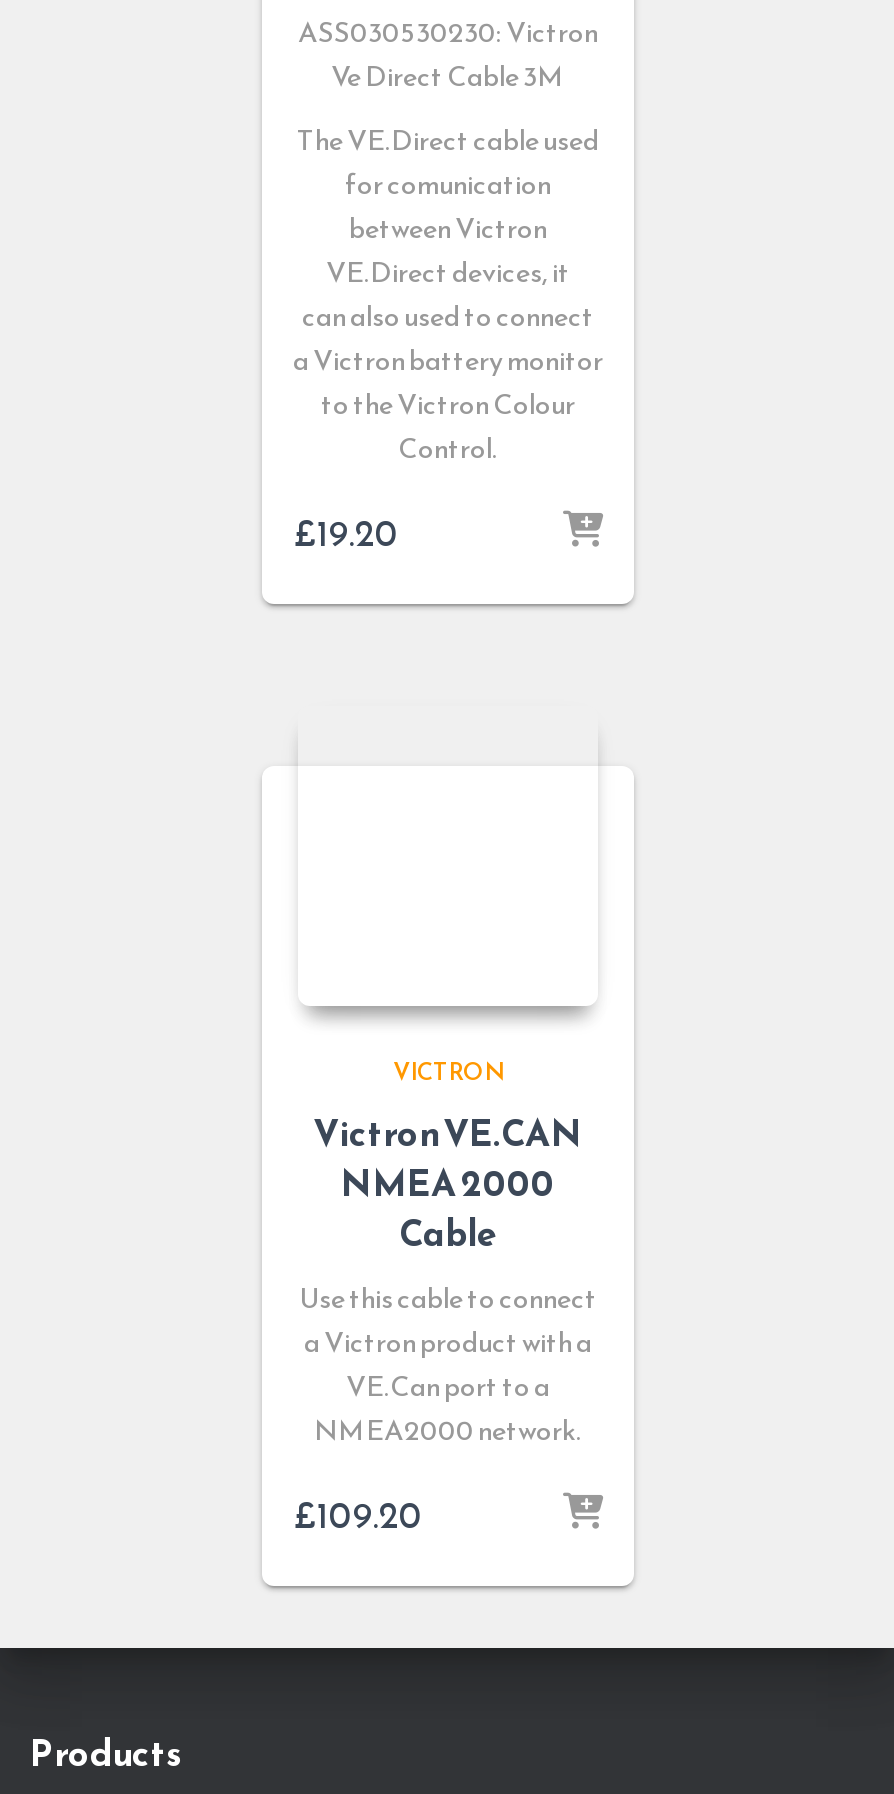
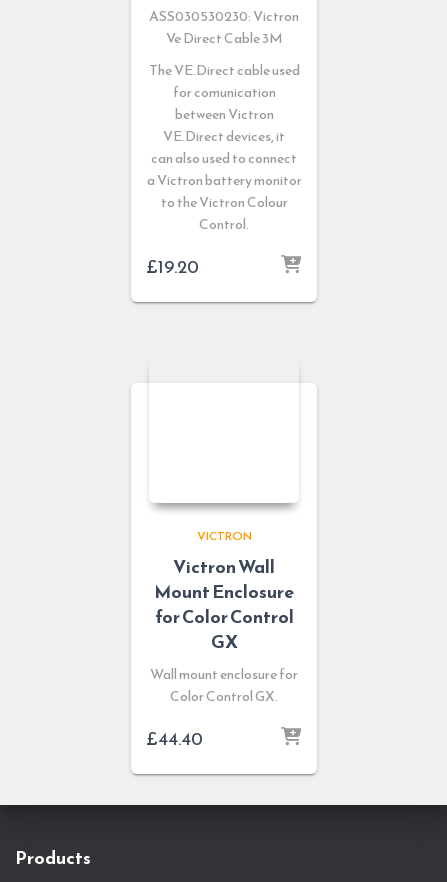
[299,1105,597,1451] Victron VE.CAN | NMEA 2000 | Cable | Use this cable to connect | a Victron product with a | VE.Can port to a | NMEA2000 network. -> [150,553,298,707] Victron Wall | Mount Enclosure | for Color Control | GX | Wall mount enclosure for | Color Control GX.
[293,1487,423,1541] £109.20 -> [146,725,203,752] £44.40

